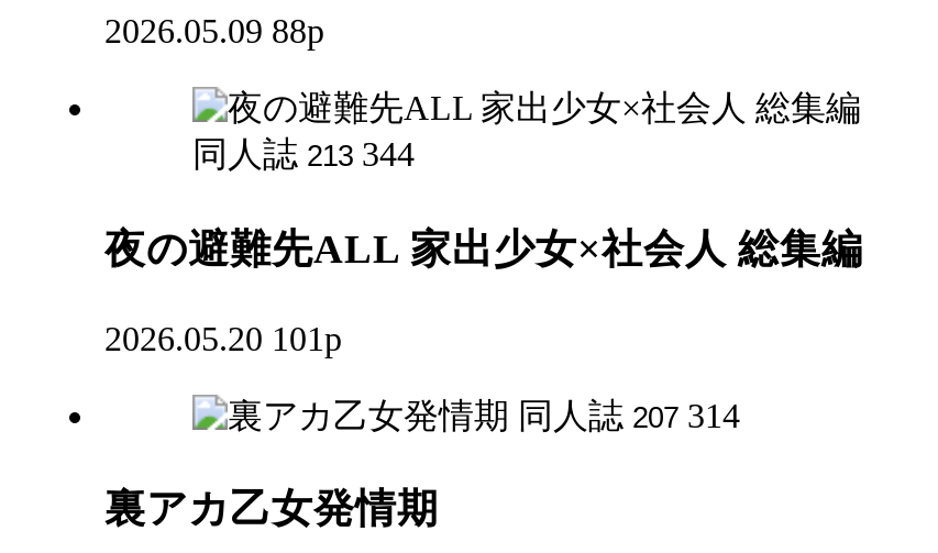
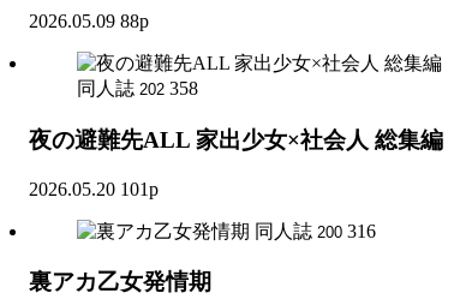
[192,135,415,173] 同人誌 213 344 -> [77,78,198,99] 同人誌 202 358
[518,396,740,433] 同人誌 207 314 -> [255,220,376,241] 同人誌 200 316

